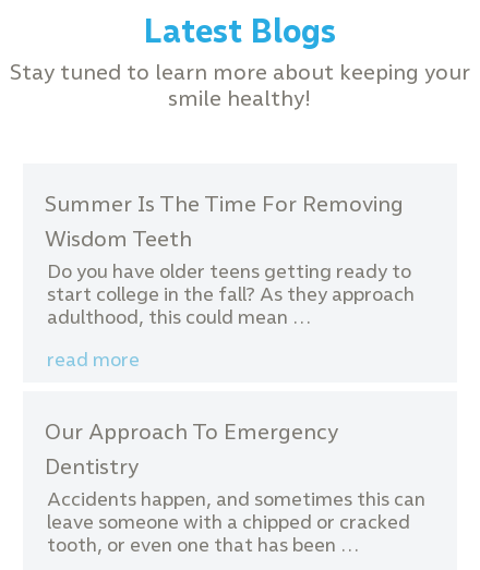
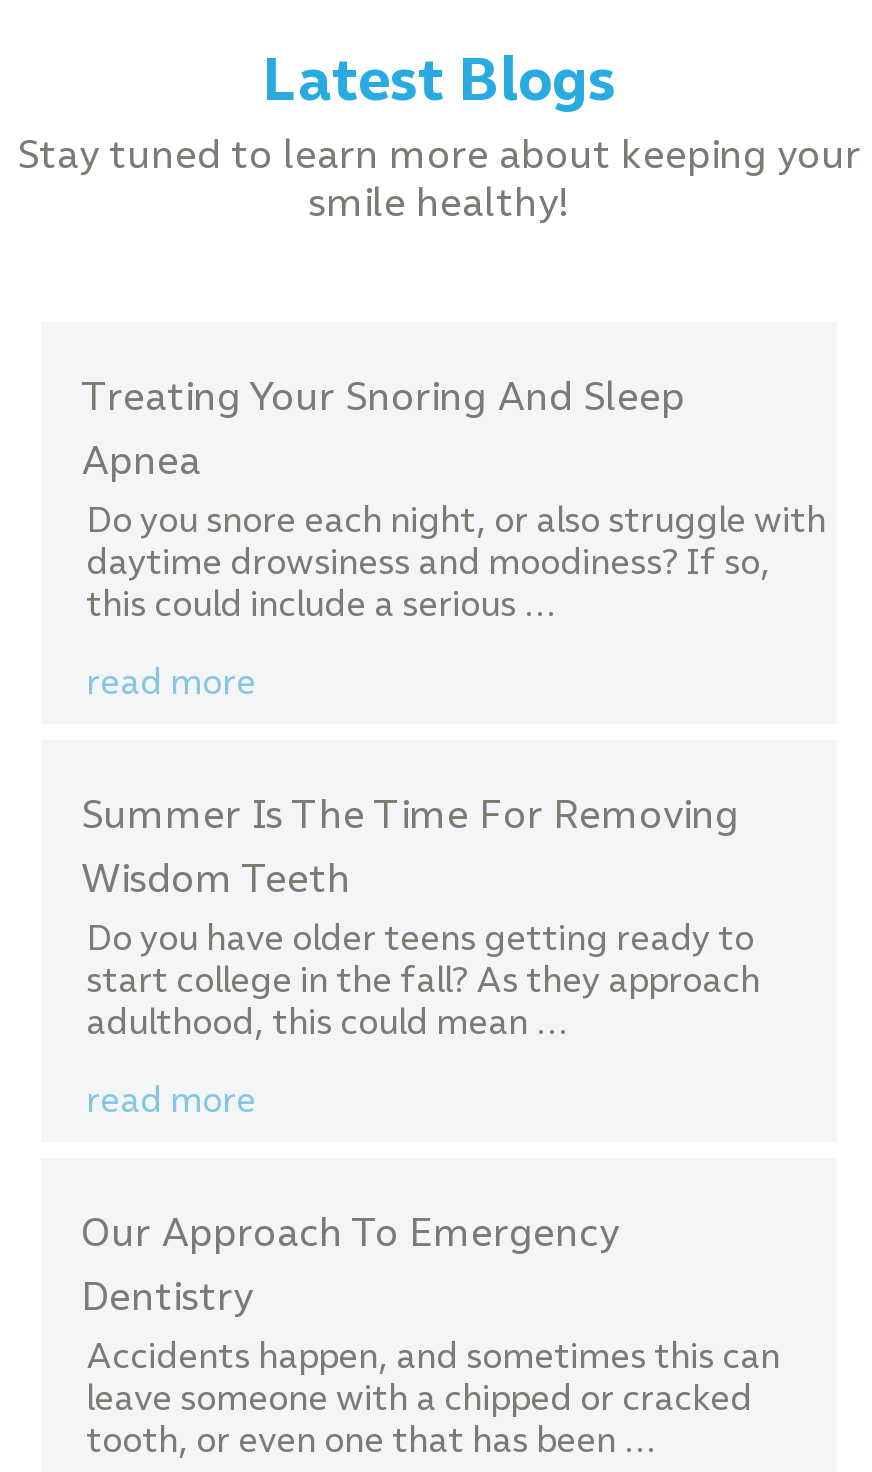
none -> [81,373,826,705] Treating Your Snoring And Sleep | Apnea | Do you snore each night, or also struggle with | daytime drowsiness and moodiness? If so, | this could include a serious … | read more

